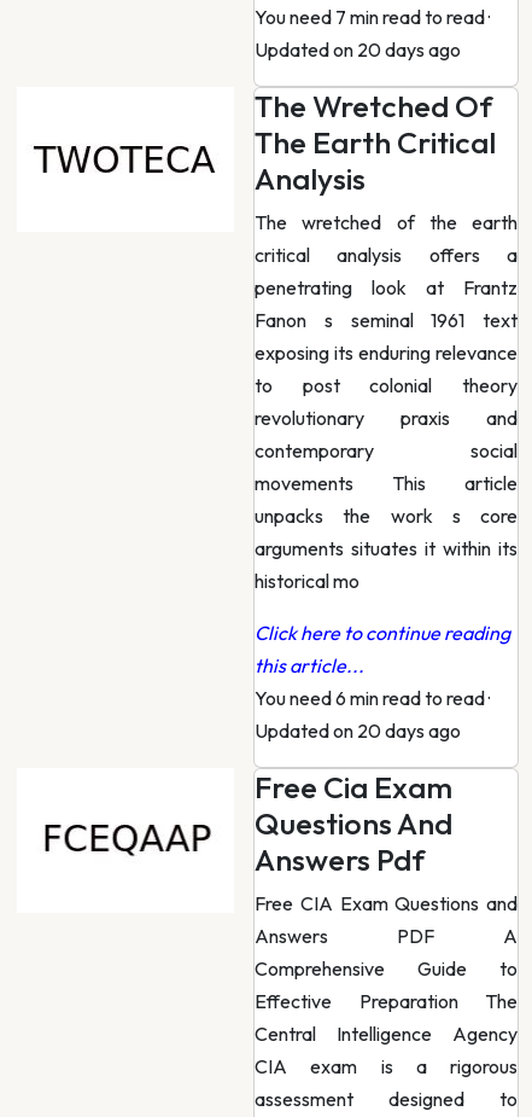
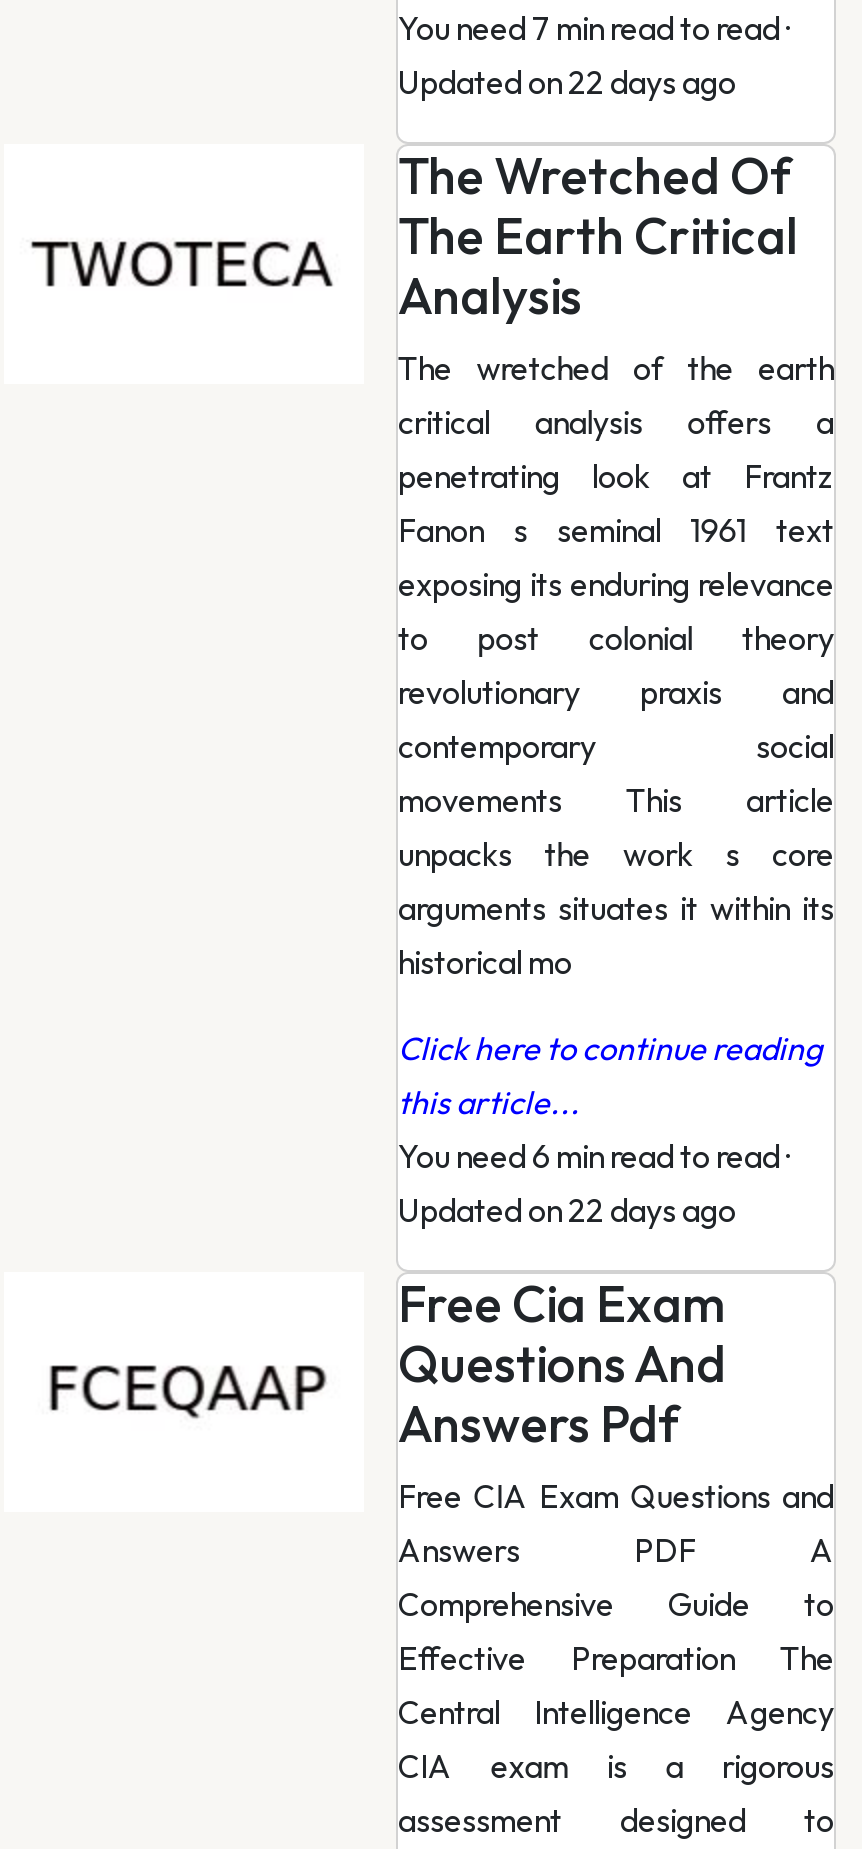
[255,37,461,62] Updated on 20 days ago -> [398,62,736,102] Updated on 22 days ago
[255,719,461,743] Updated on 20 days ago -> [398,1190,736,1230] Updated on 22 days ago

